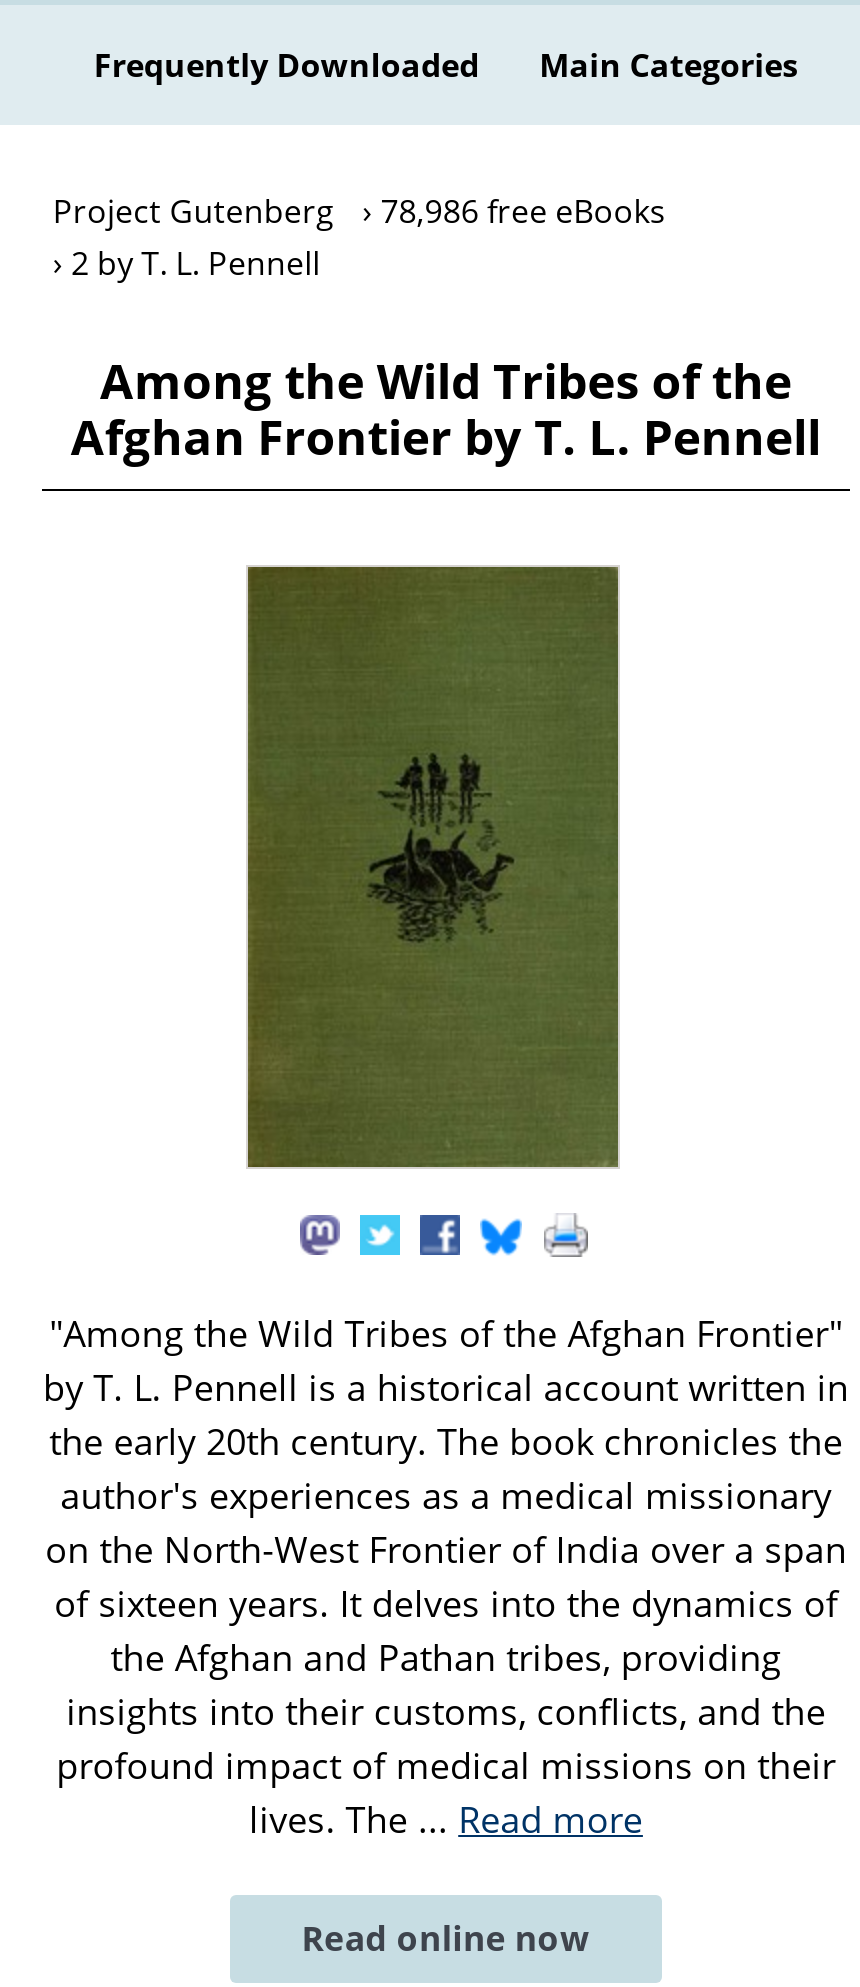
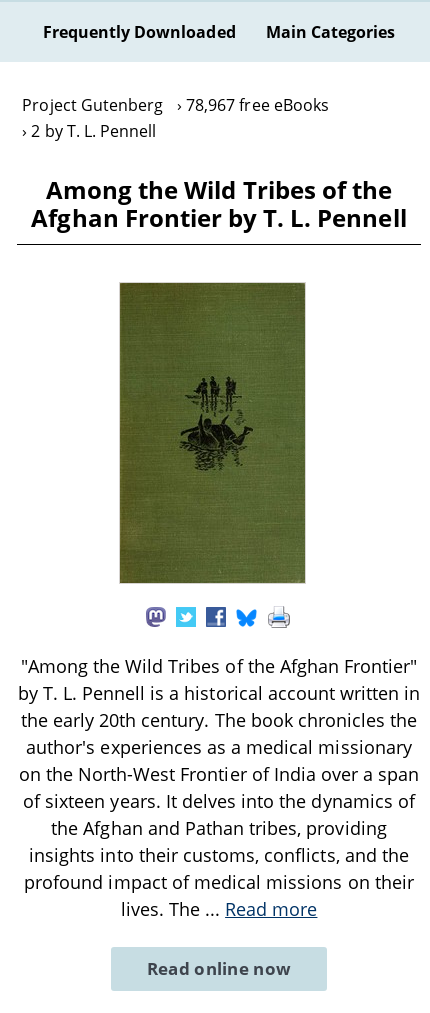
[53,189,666,233] Project Gutenberg 78,986 free eBooks -> [22,94,329,116] Project Gutenberg 78,967 free eBooks

